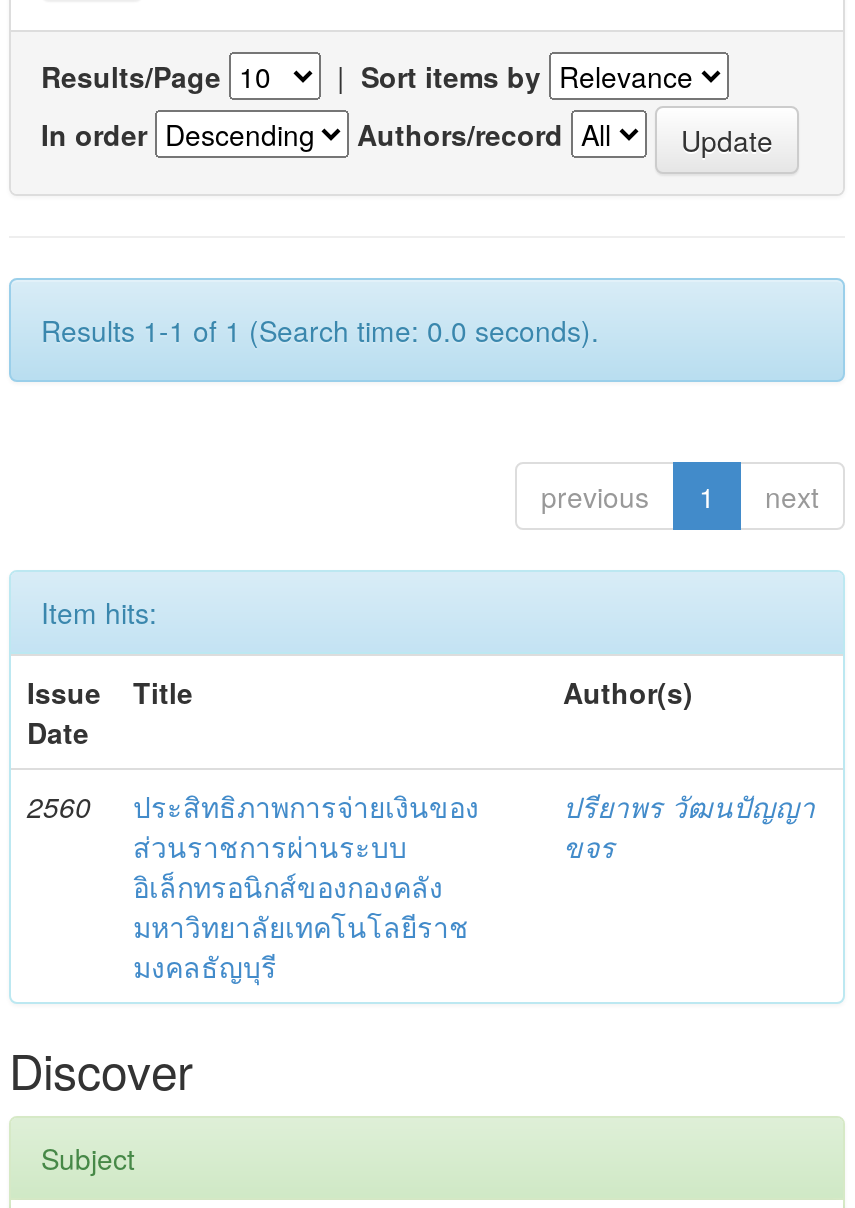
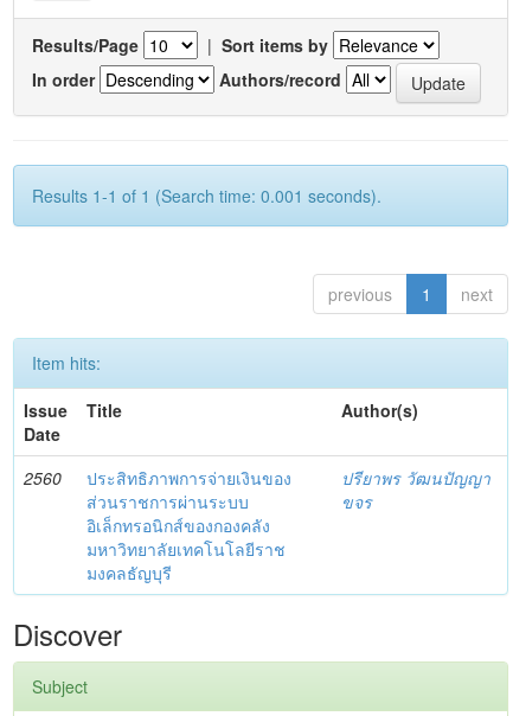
[41,310,599,350] Results 1-1 of 1 (Search time: 0.0 seconds). -> [32,184,381,207] Results 1-1 of 1 (Search time: 0.001 seconds).

